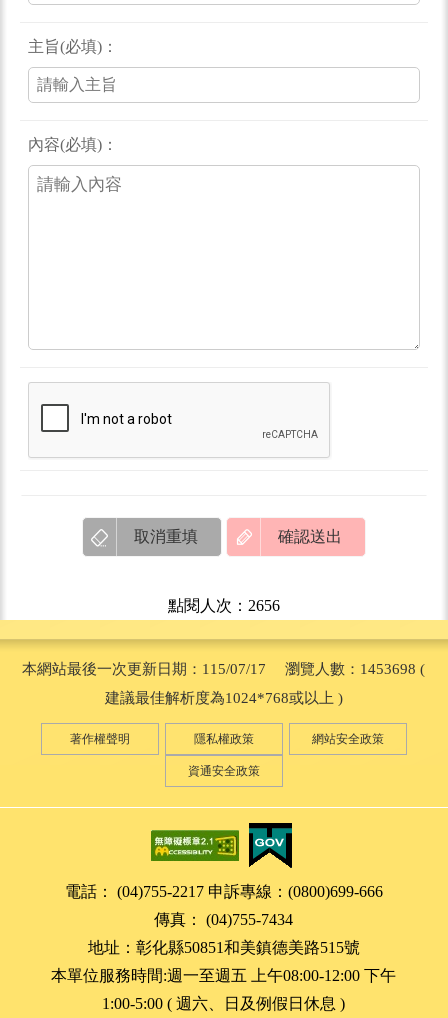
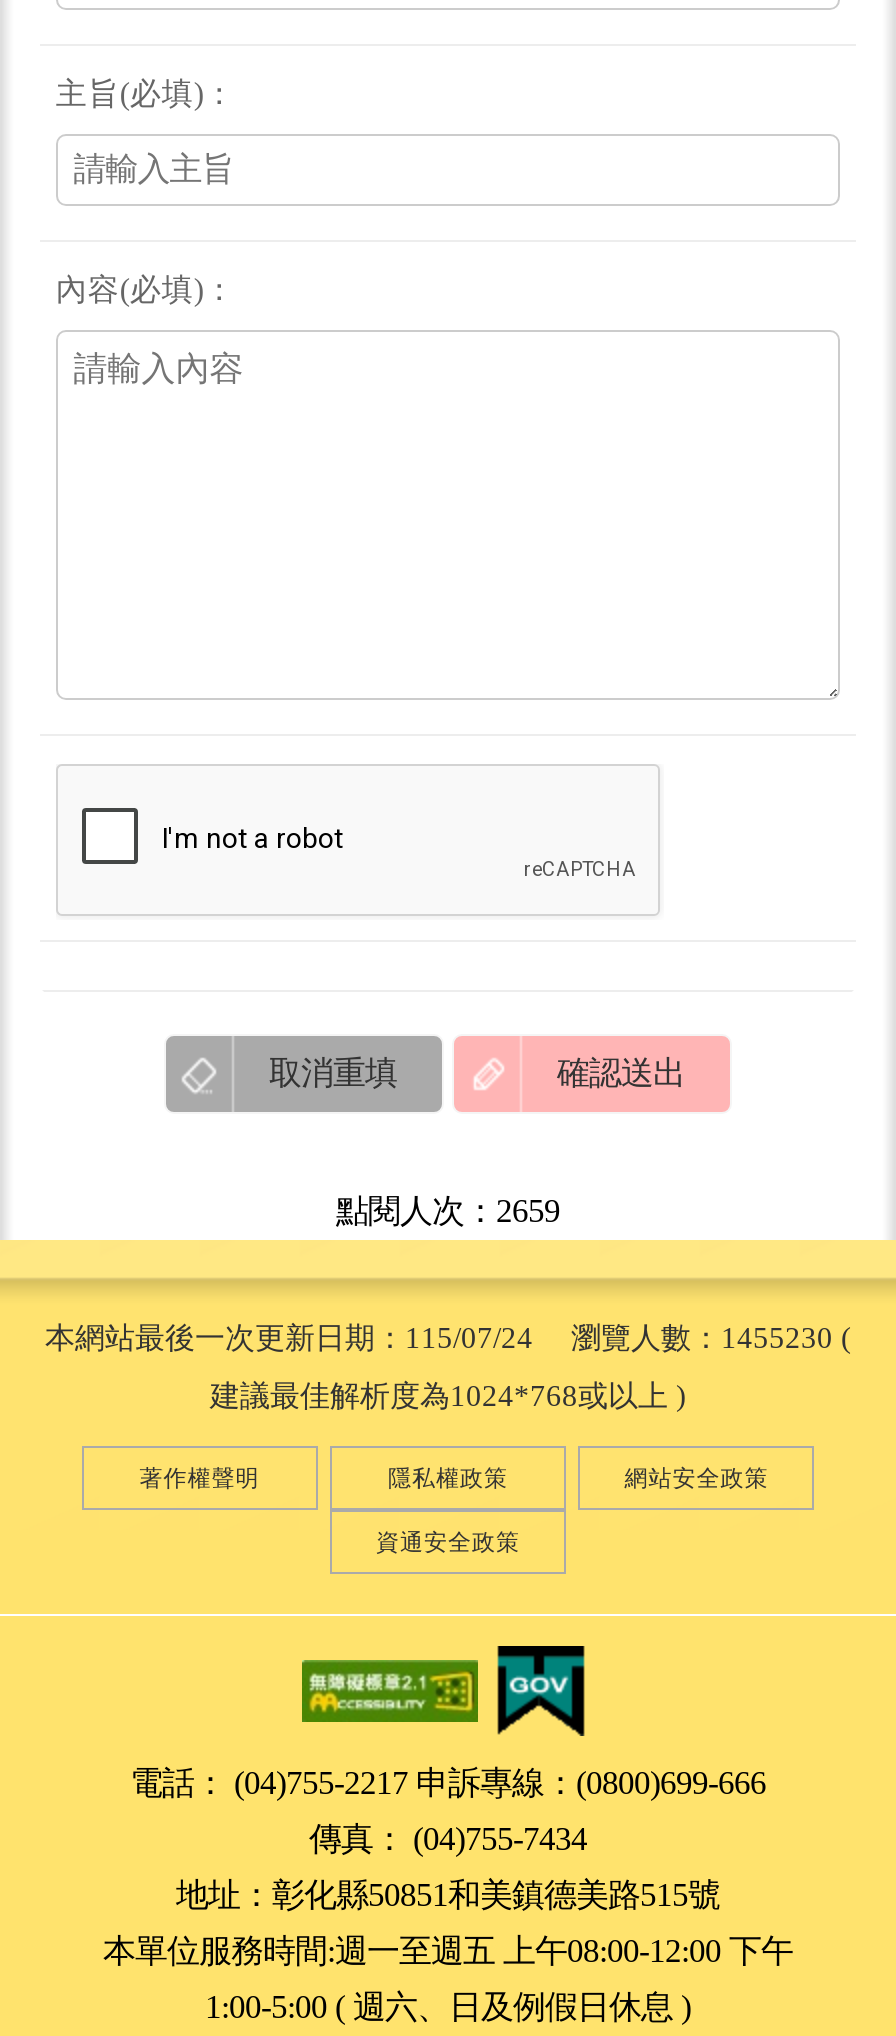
[168,596,280,615] 點閱人次：2656 -> [336,1192,560,1230] 點閱人次：2659
[22,661,425,677] 本網站最後一次更新日期：115/07/17 瀏覽人數：1453698 ( -> [45,1322,851,1354] 本網站最後一次更新日期：115/07/24 瀏覽人數：1455230 (

